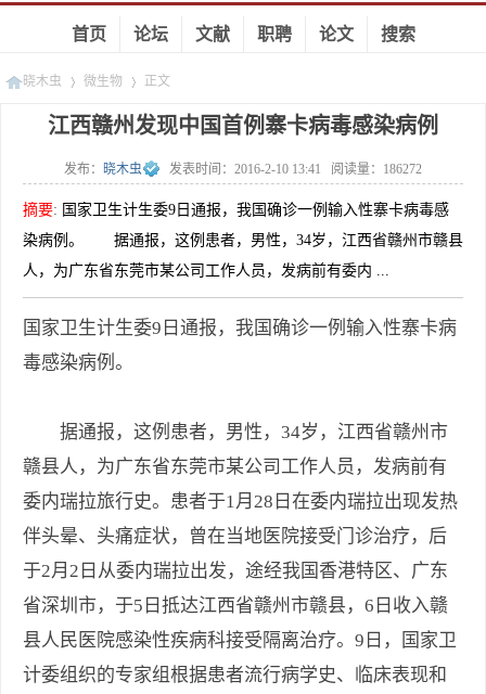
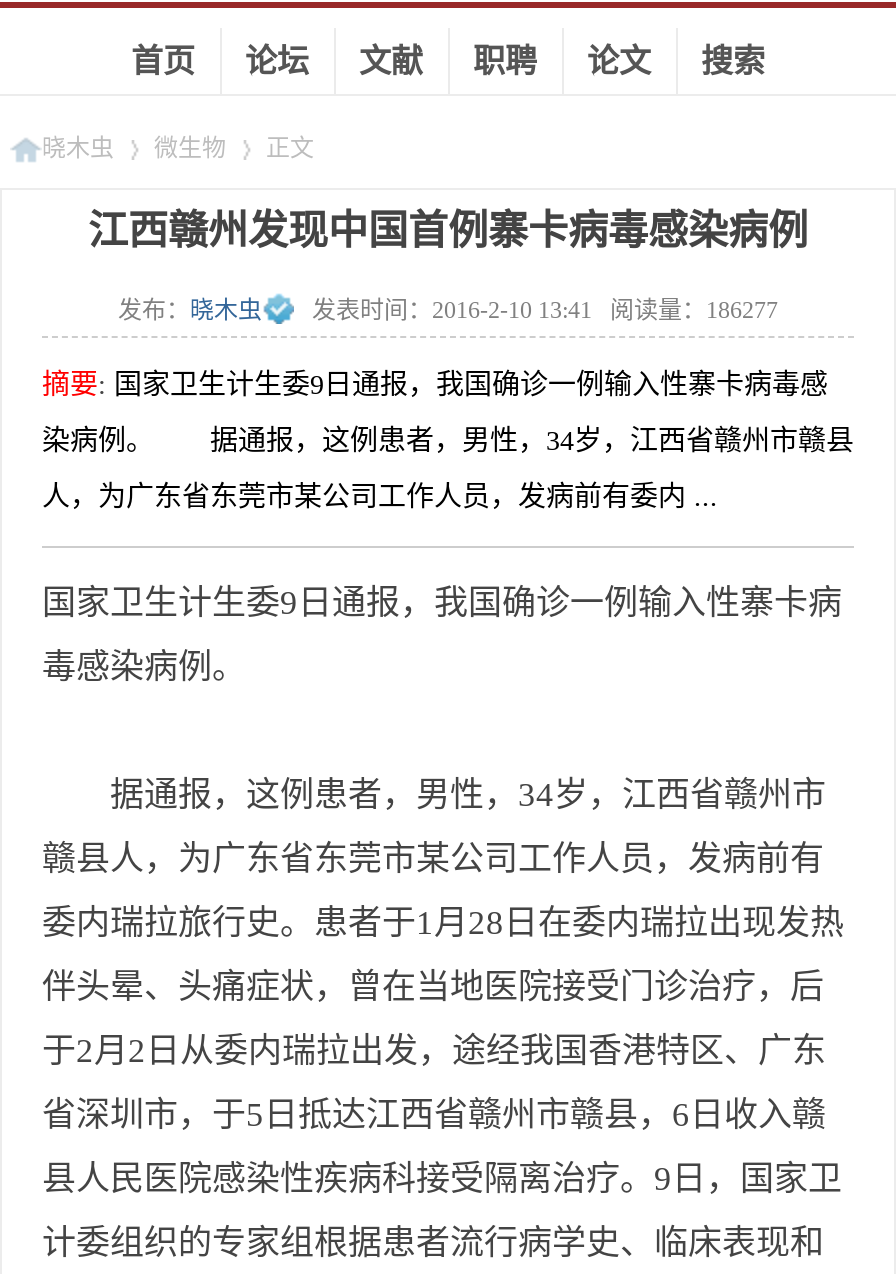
[331,162,422,177] 阅读量：186272 -> [610,296,778,324] 阅读量：186277

